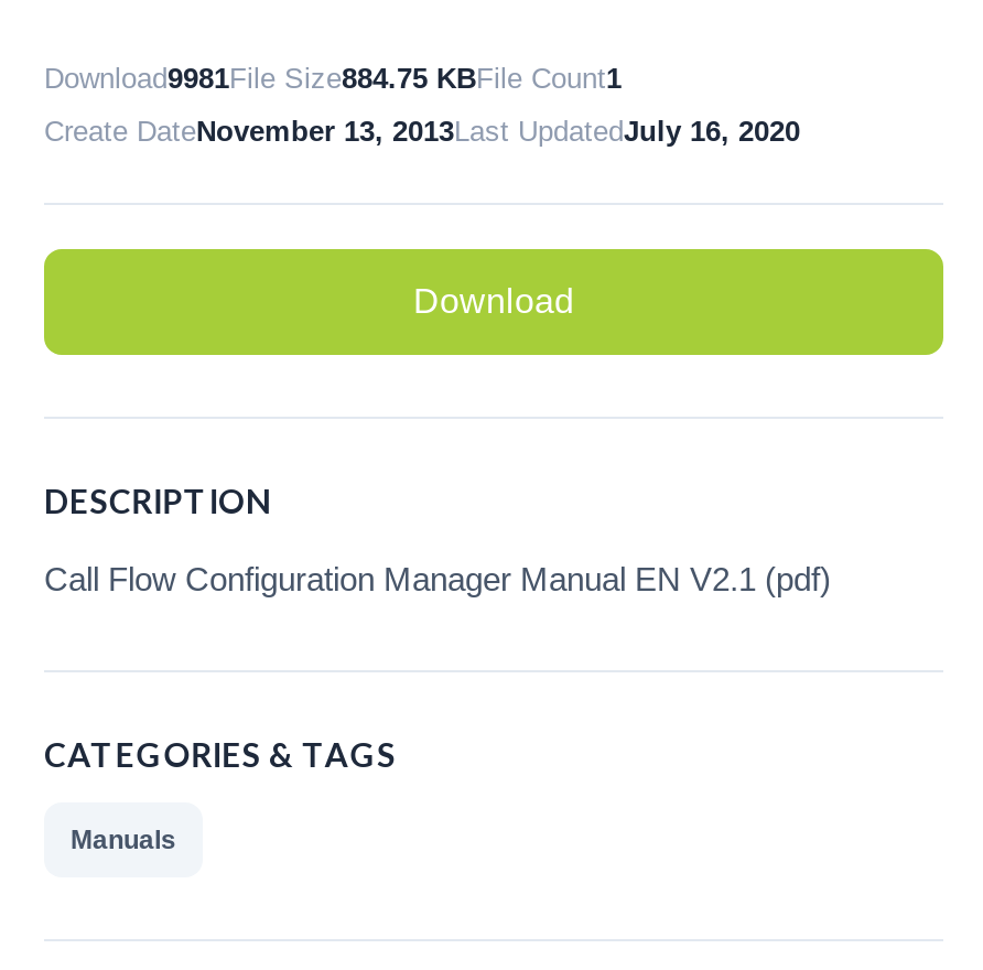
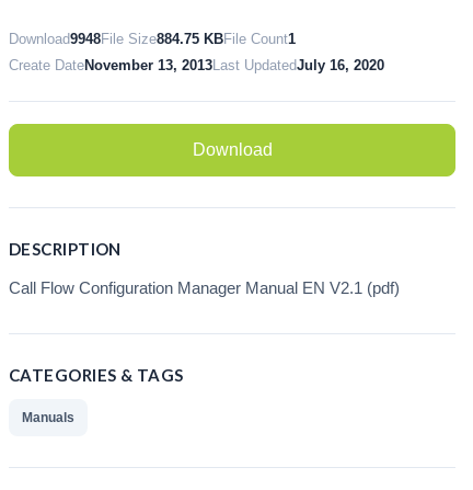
[44,62,622,95] Download9981File Size884.75 KBFile Count1 -> [9,31,296,47] Download9948File Size884.75 KBFile Count1

